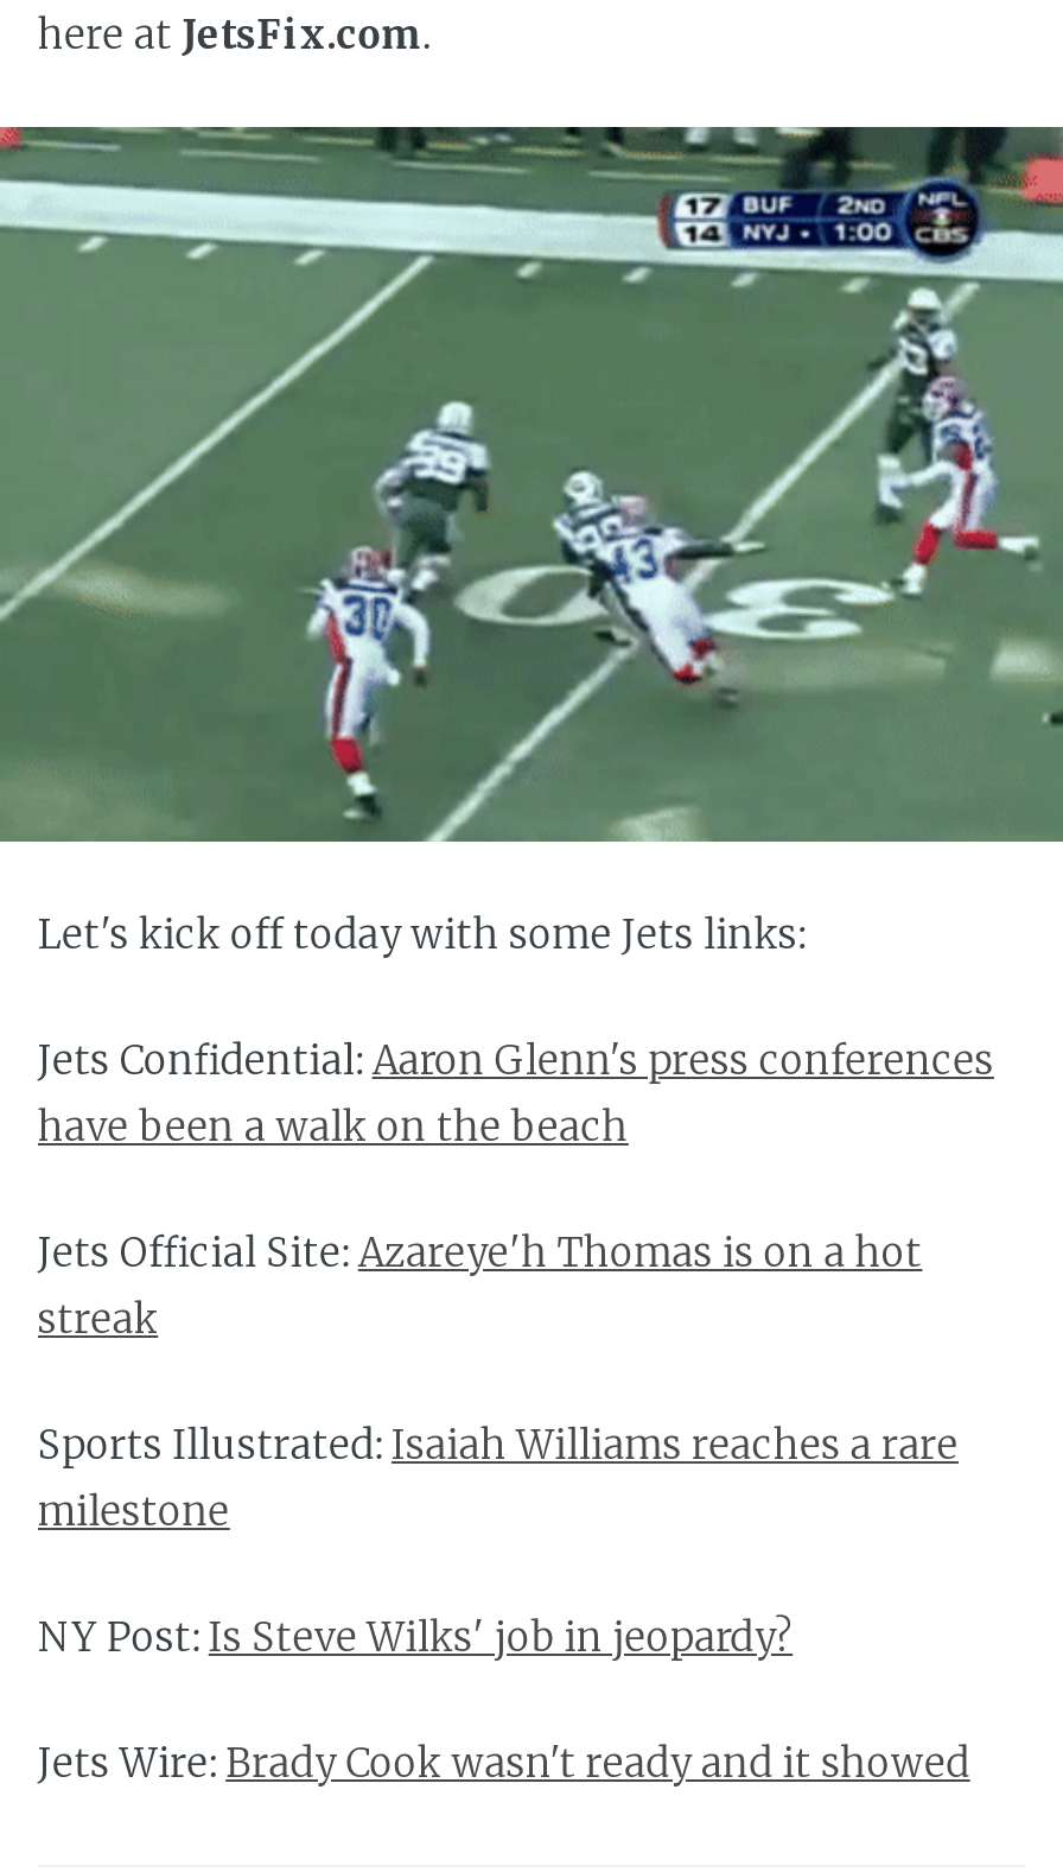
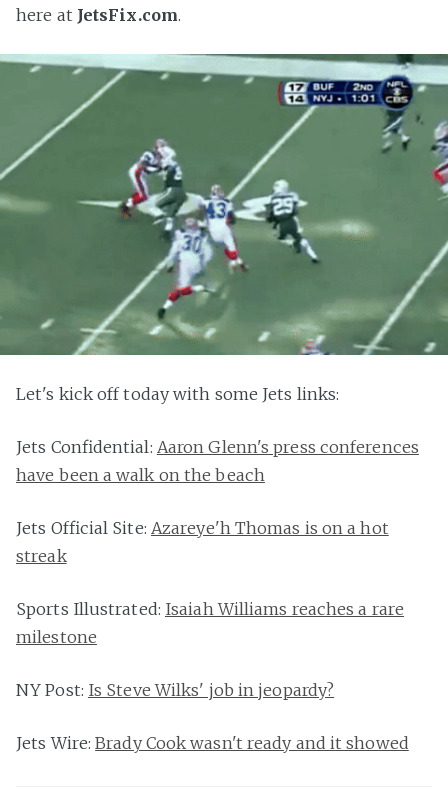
[7,125,1056,842] [image] -> [3,53,445,355] [image]

